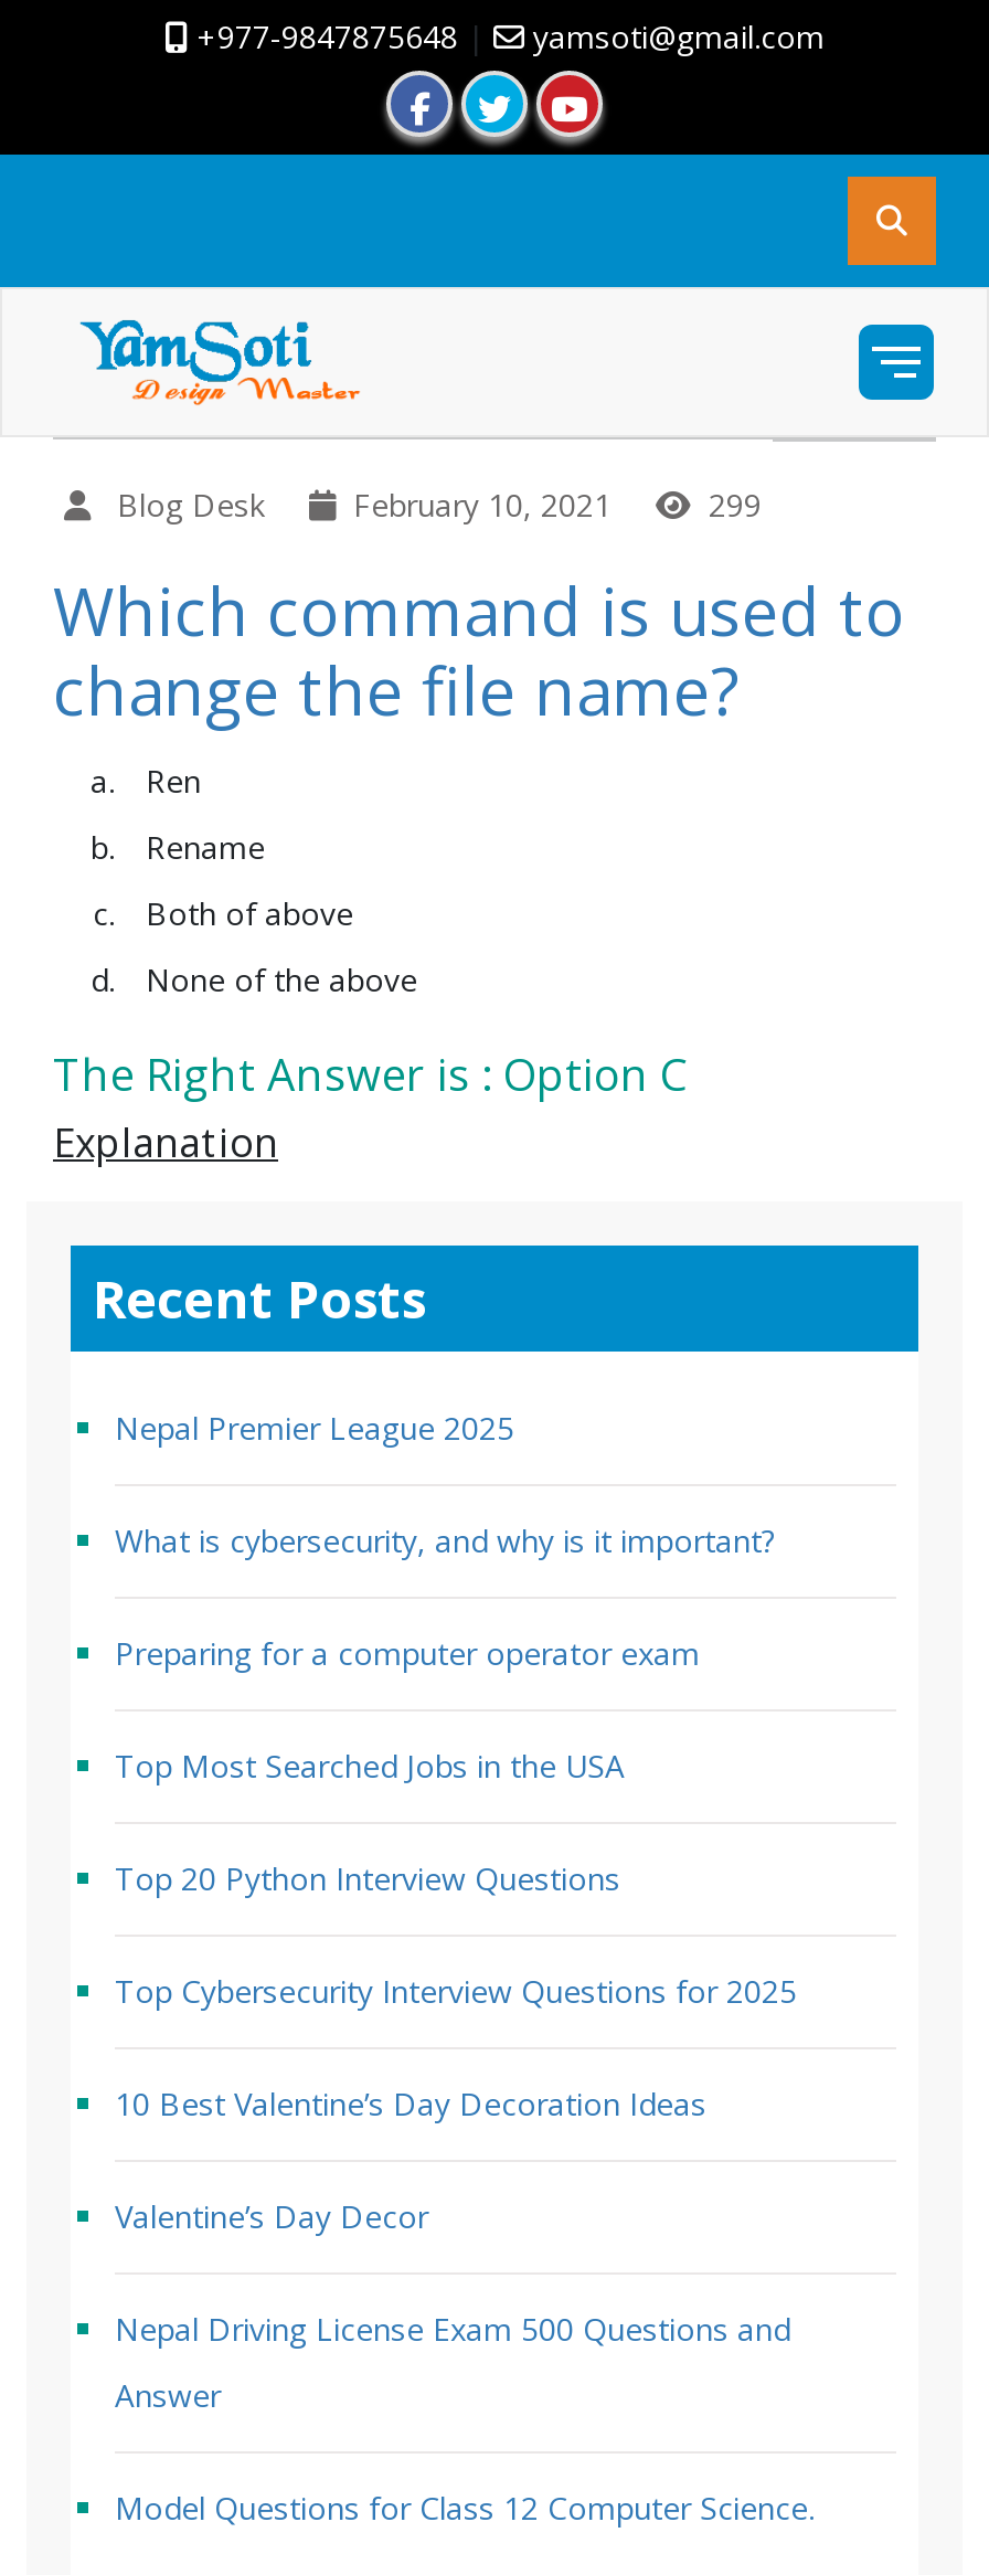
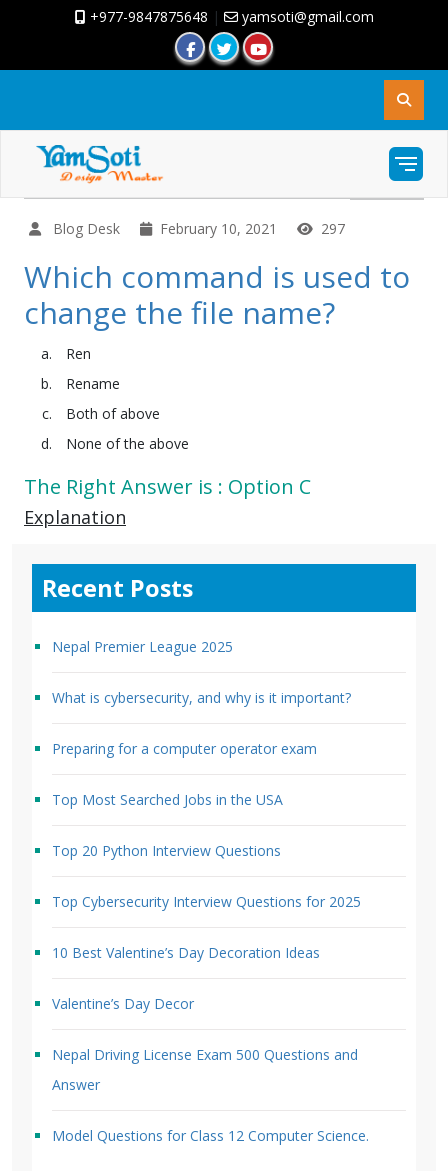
[91,483,762,525] Blog Desk February 10, 2021 299 -> [41,219,345,238] Blog Desk February 10, 2021 297

